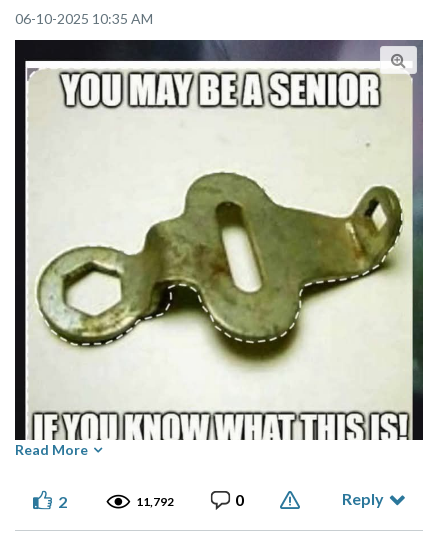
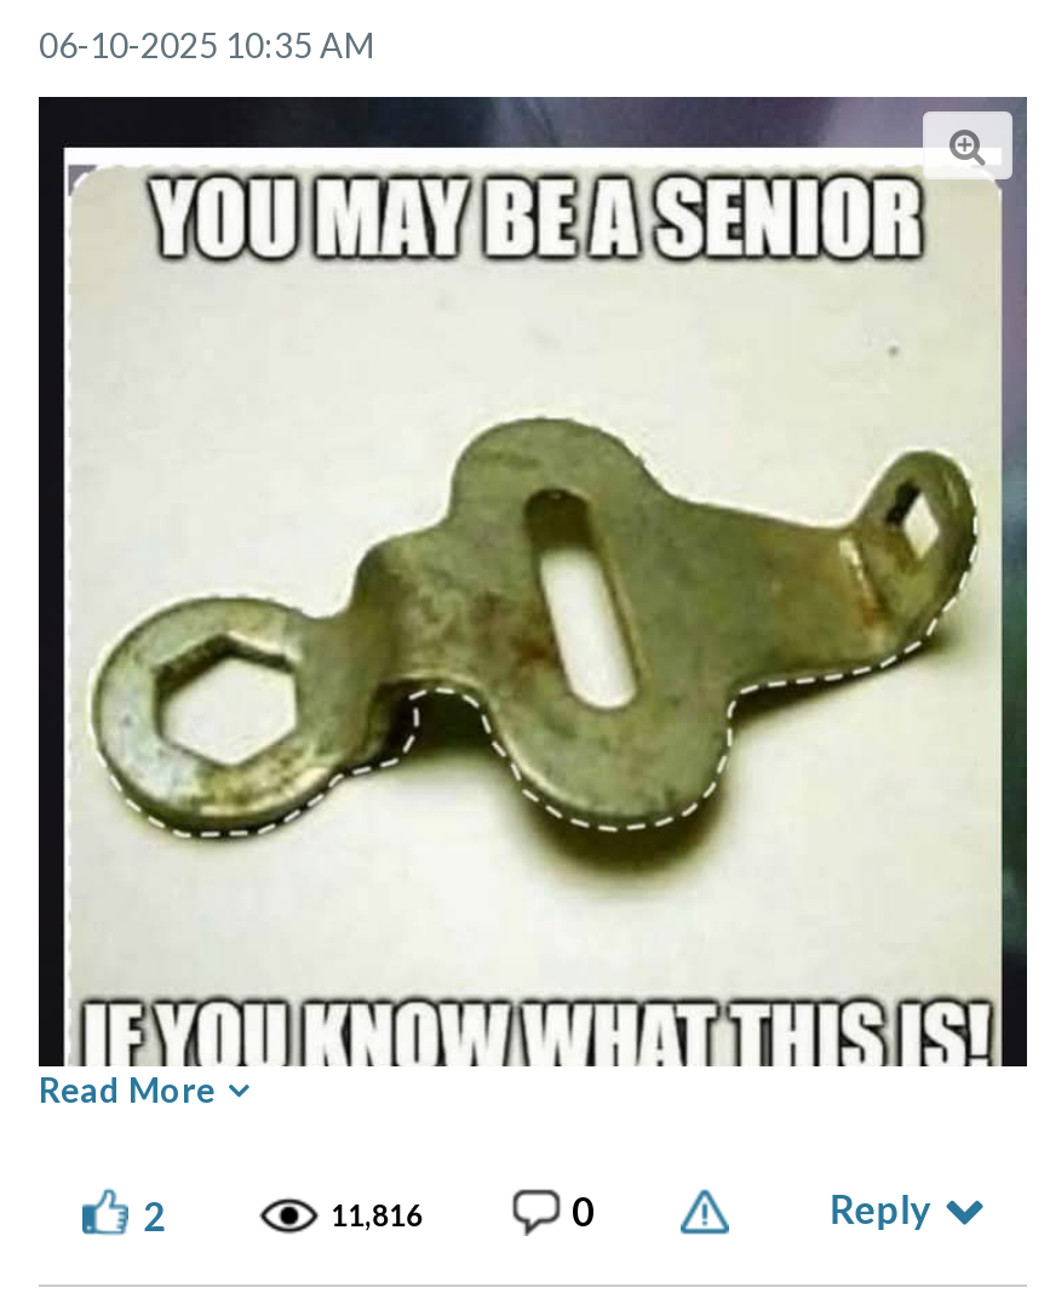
[136,494,174,509] 11,792 -> [331,1197,423,1233] 11,816

